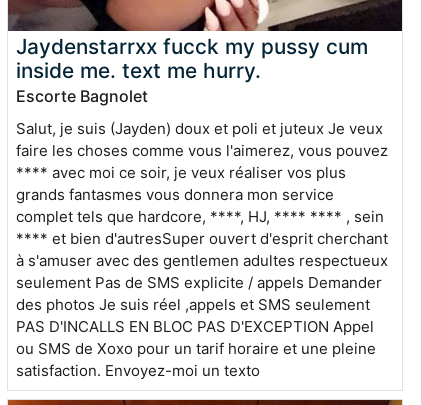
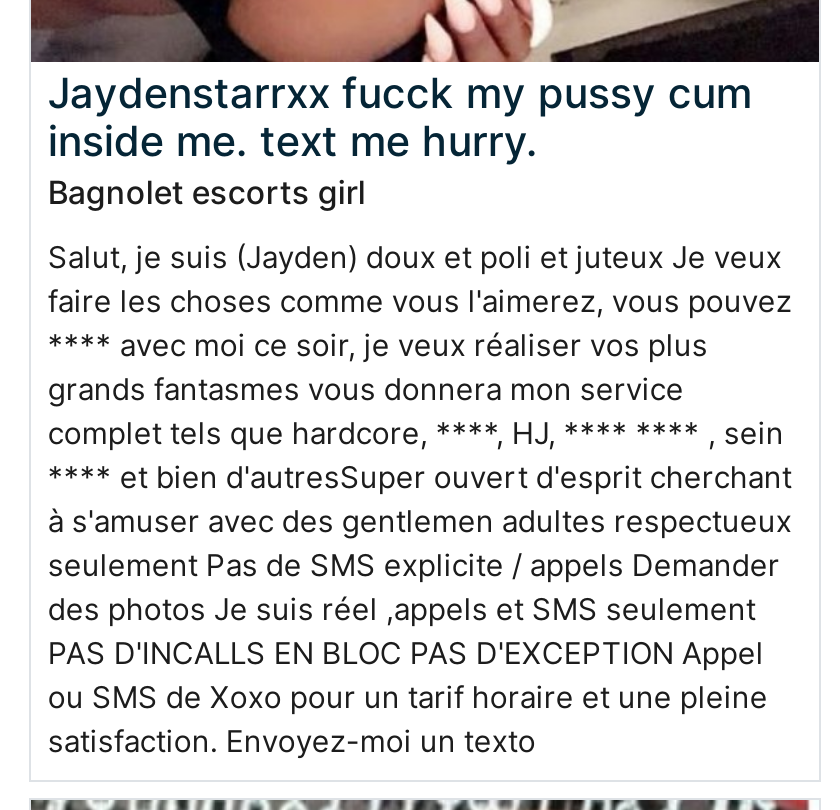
[16,86,148,106] Escorte Bagnolet -> [48,172,366,212] Bagnolet escorts girl

